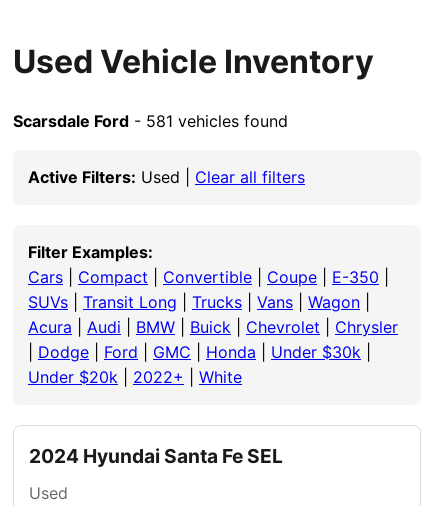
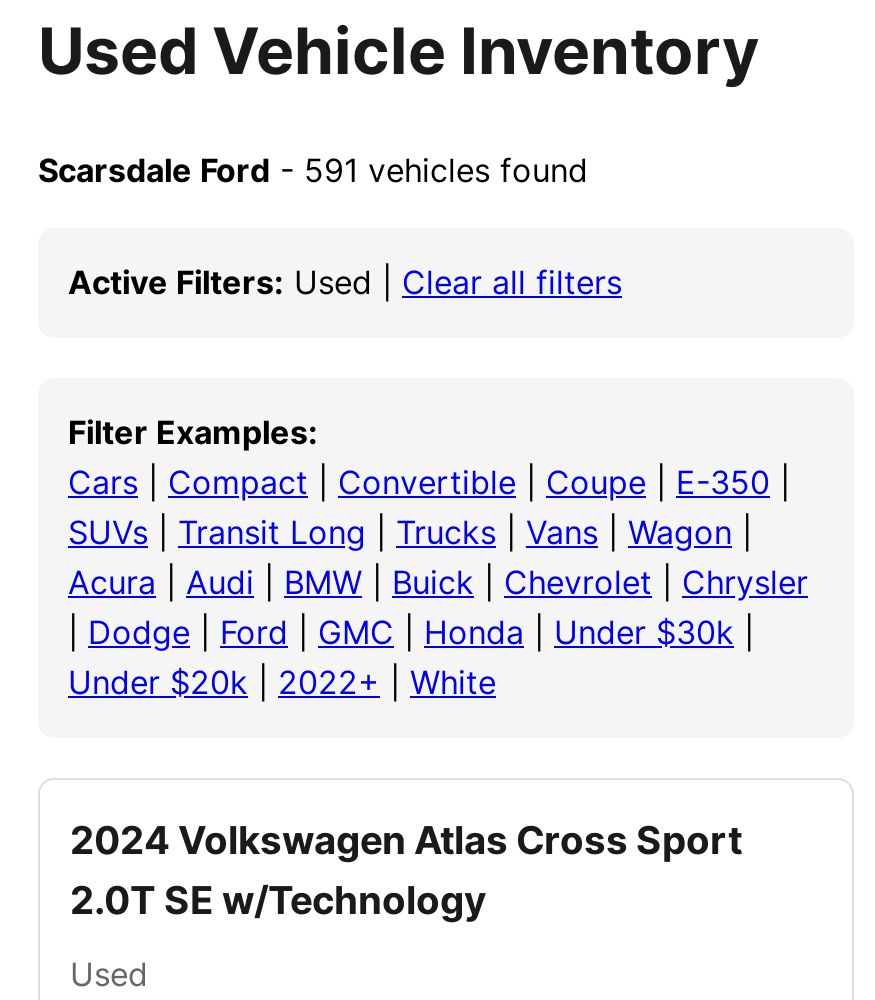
[13,111,288,131] Scarsdale Ford - 581 vehicles found -> [38,150,588,190] Scarsdale Ford - 591 vehicles found
[29,444,283,468] 2024 Hyundai Santa Fe SEL -> [70,816,742,924] 2024 Volkswagen Atlas Cross Sport | 2.0T SE w/Technology

